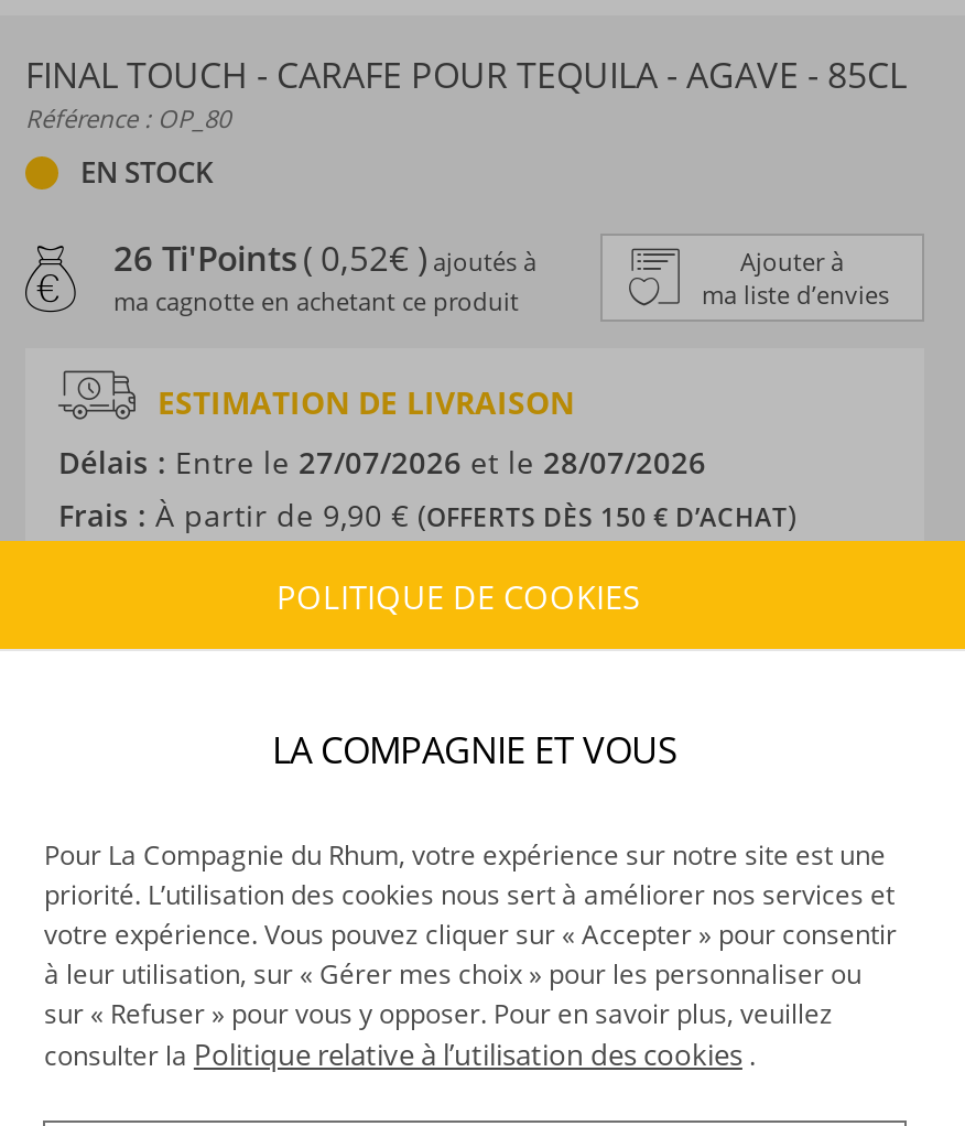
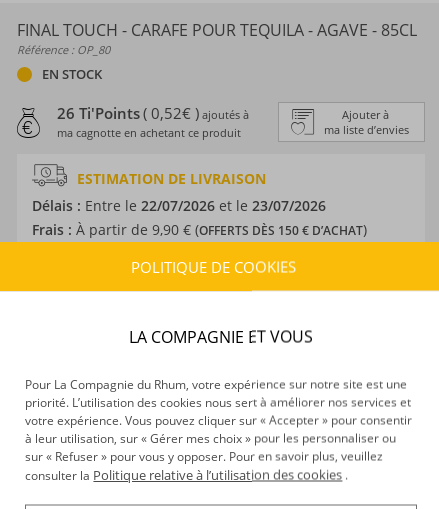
[58,440,706,482] Délais : Entre le 27/07/2026 et le 28/07/2026 -> [32,196,326,215] Délais : Entre le 22/07/2026 et le 23/07/2026

